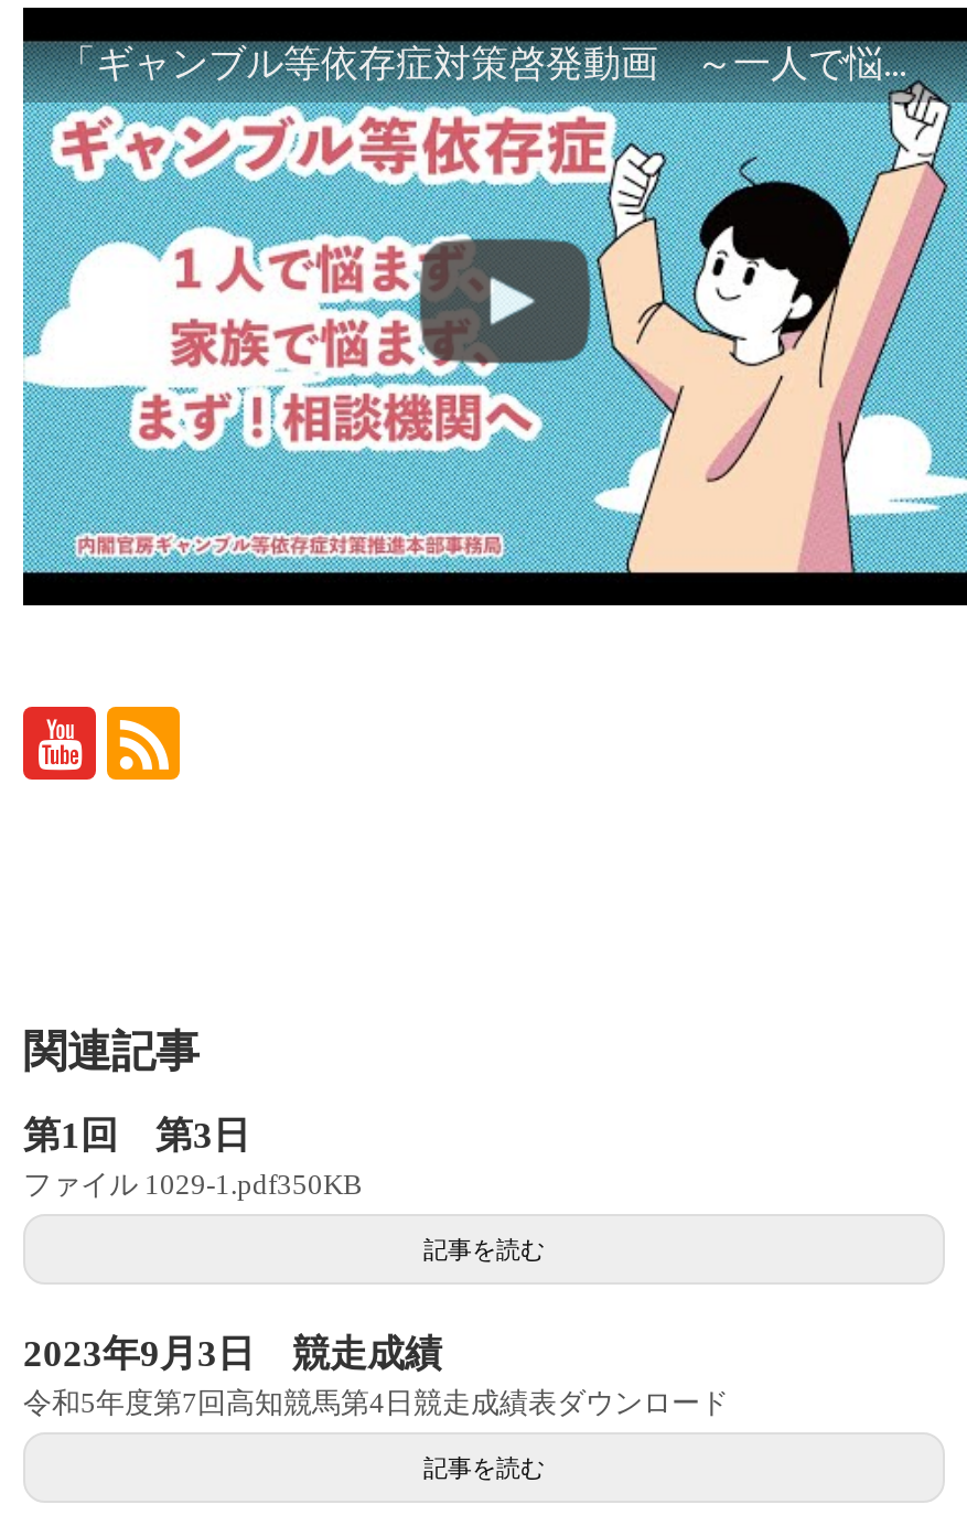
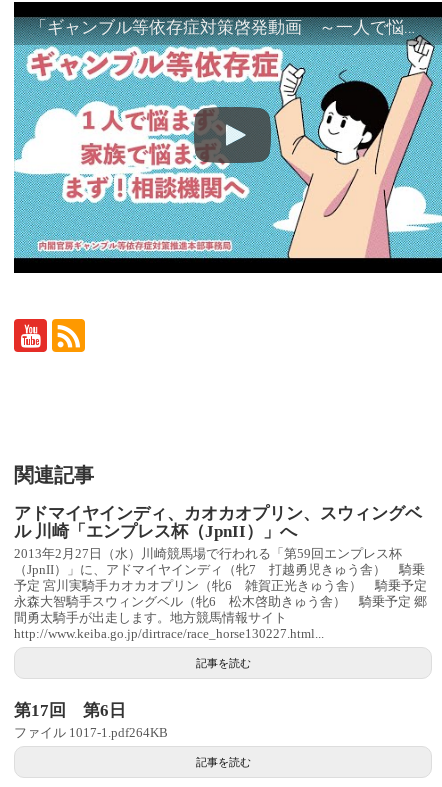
[23,1114,363,1200] 第1回 第3日 | ファイル 1029-1.pdf350KB -> [14,504,427,641] アドマイヤインディ、カオカオプリン、スウィングベ | ル 川崎「エンプレス杯（JpnII）」へ | 2013年2月27日（水）川崎競馬場で行われる「第59回エンプレス杯 | （JpnII）」に、アドマイヤインディ（牝7 打越勇児きゅう舎） 騎乗 | 予定 宮川実騎手カオカオプリン（牝6 雑賀正光きゅう舎） 騎乗予定 | 永森大智騎手スウィングベル（牝6 松木啓助きゅう舎） 騎乗予定 郷 | 間勇太騎手が出走します。地方競馬情報サイト | http://www.keiba.go.jp/dirtrace/race_horse130227.html...
[23,1333,729,1419] 2023年9月3日 競走成績 | 令和5年度第7回高知競馬第4日競走成績表ダウンロード -> [14,701,168,740] 第17回 第6日 | ファイル 1017-1.pdf264KB

